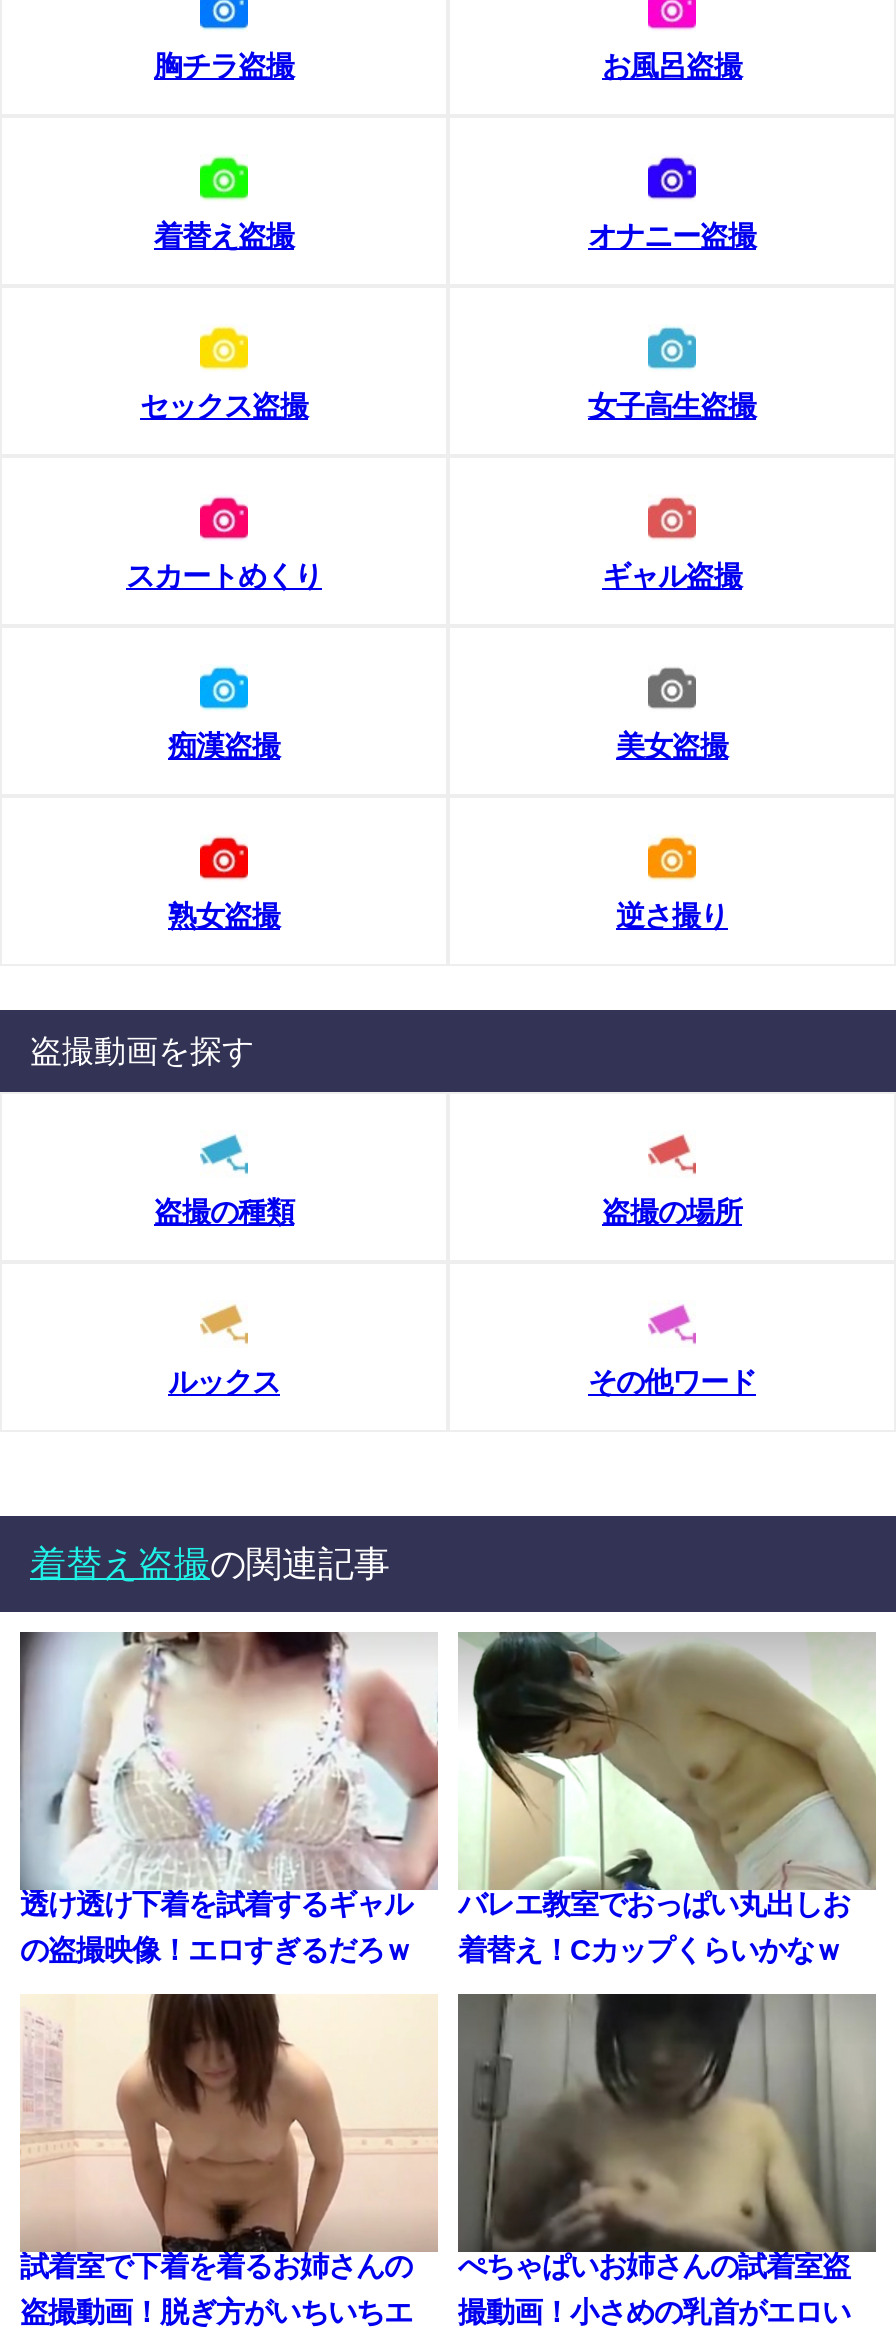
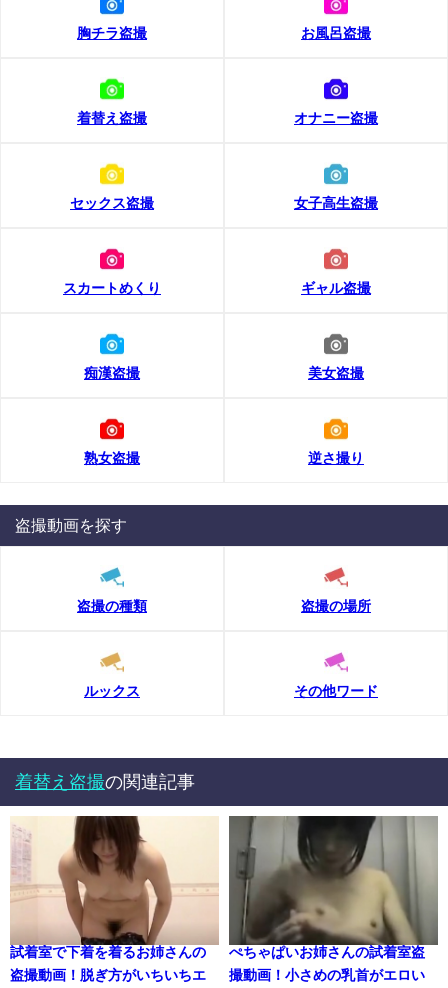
[18,1630,438,1963] [image] | 透け透け下着を試着するギャル | の盗撮映像！エロすぎるだろｗ -> none
[458,1632,876,1963] [image] | バレエ教室でおっぱい丸出しお | 着替え！Cカップくらいかなｗ -> none

